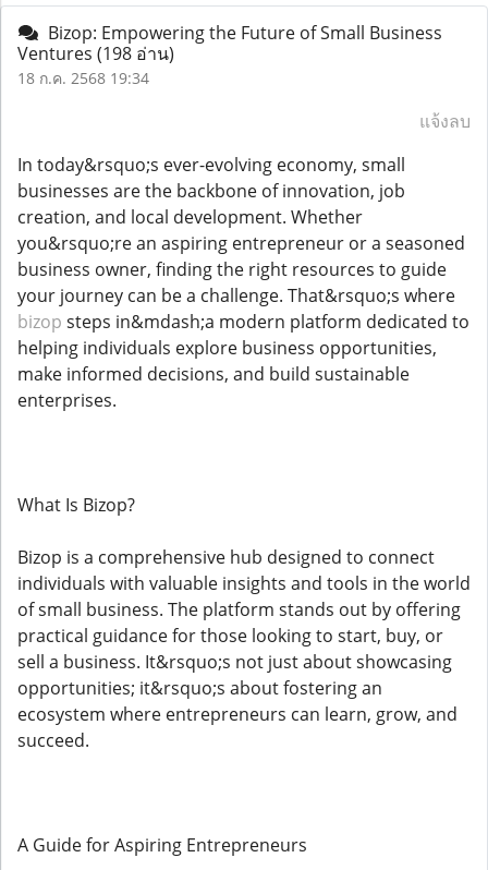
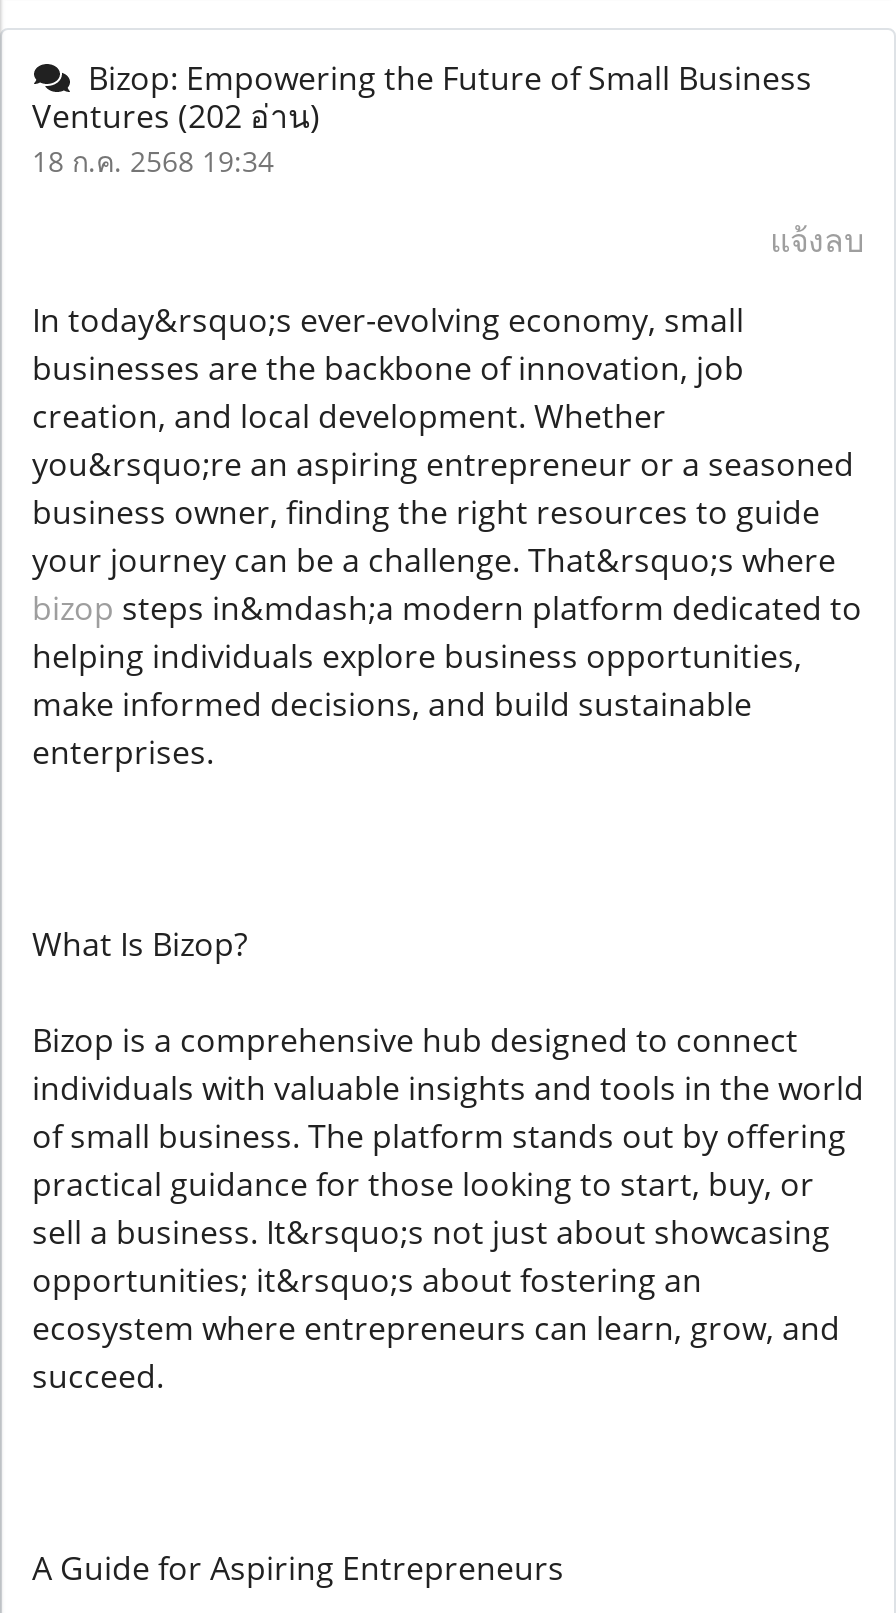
[17,41,174,65] Ventures (198 อ่าน) -> [32,94,320,138] Ventures (202 อ่าน)

